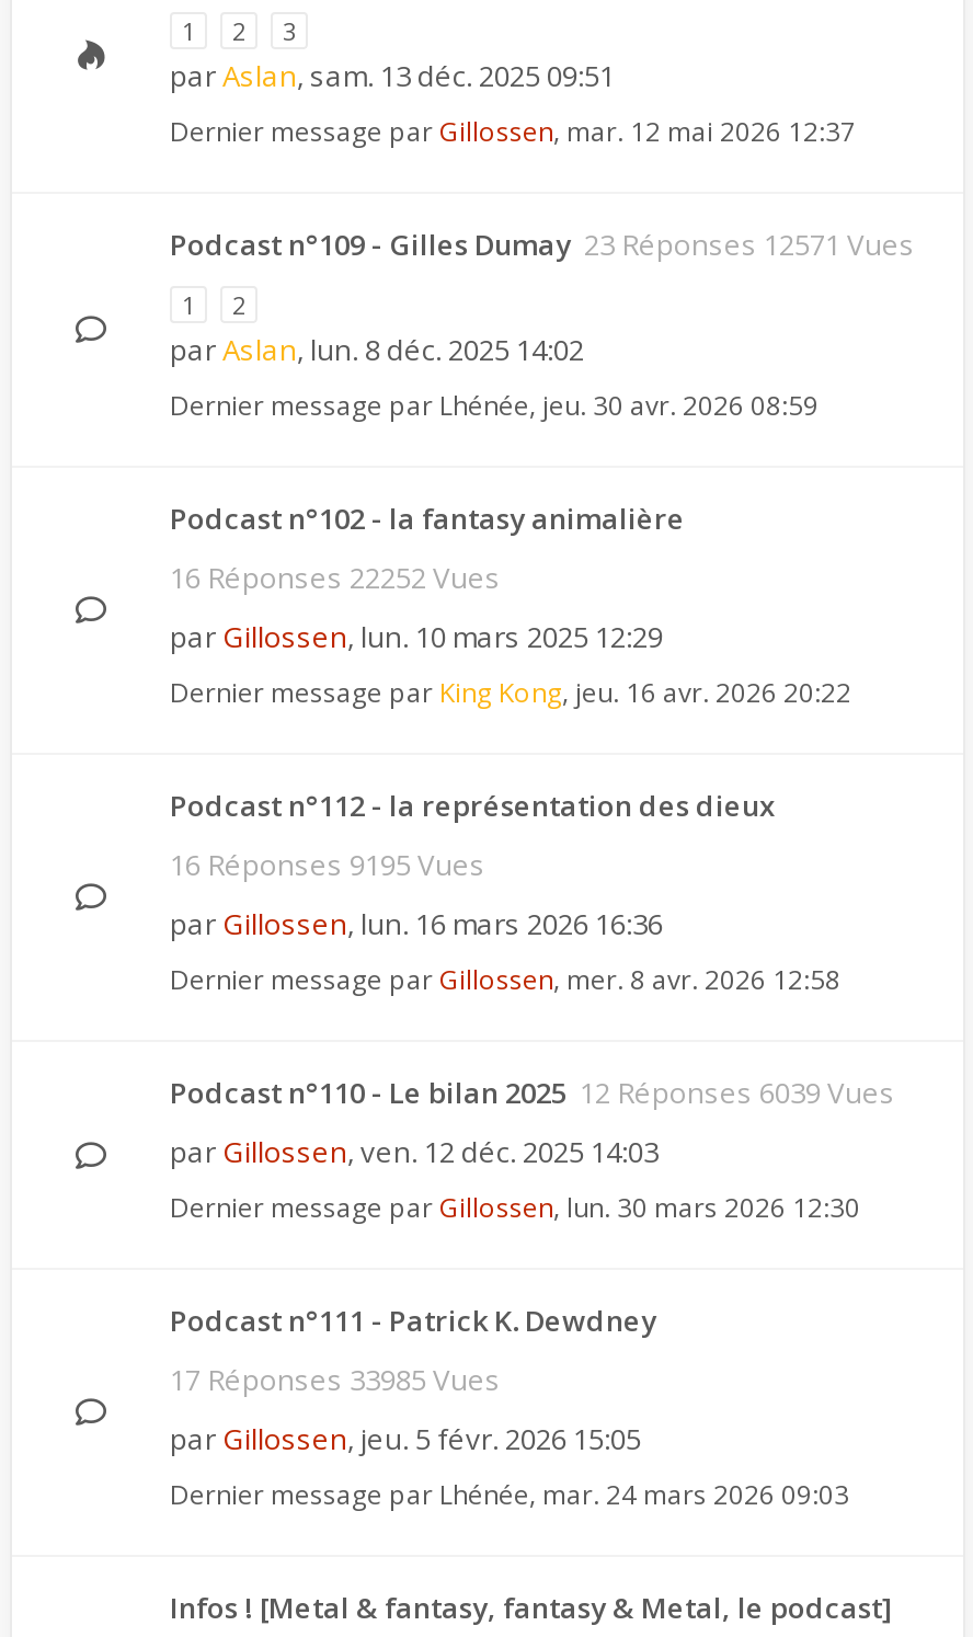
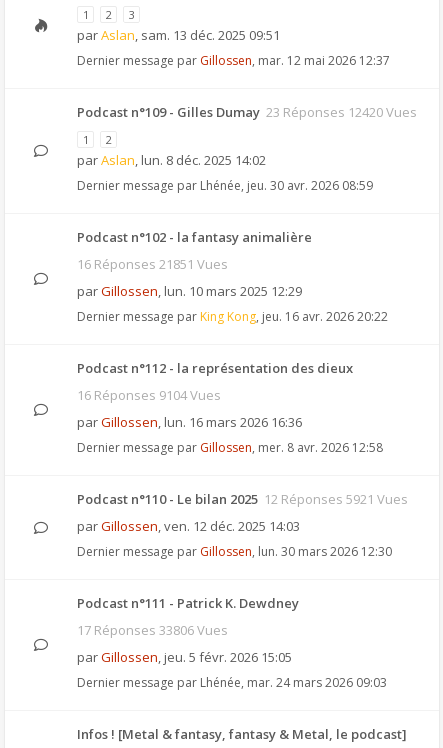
[170,225,915,264] Podcast n°109 - Gilles Dumay 23 Réponses 12571 Vues -> [77,103,417,121] Podcast n°109 - Gilles Dumay 23 Réponses 12420 Vues
[170,558,501,597] 16 Réponses 22252 Vues -> [77,255,228,273] 16 Réponses 21851 Vues
[170,845,485,884] 16 Réponses 9195 Vues -> [77,386,221,404] 16 Réponses 9104 Vues
[170,1073,895,1112] Podcast n°110 - Le bilan 2025 12 Réponses 6039 Vues -> [77,490,408,508] Podcast n°110 - Le bilan 2025 12 Réponses 5921 Vues
[170,1360,501,1399] 17 Réponses 33985 Vues -> [77,621,228,639] 17 Réponses 33806 Vues

